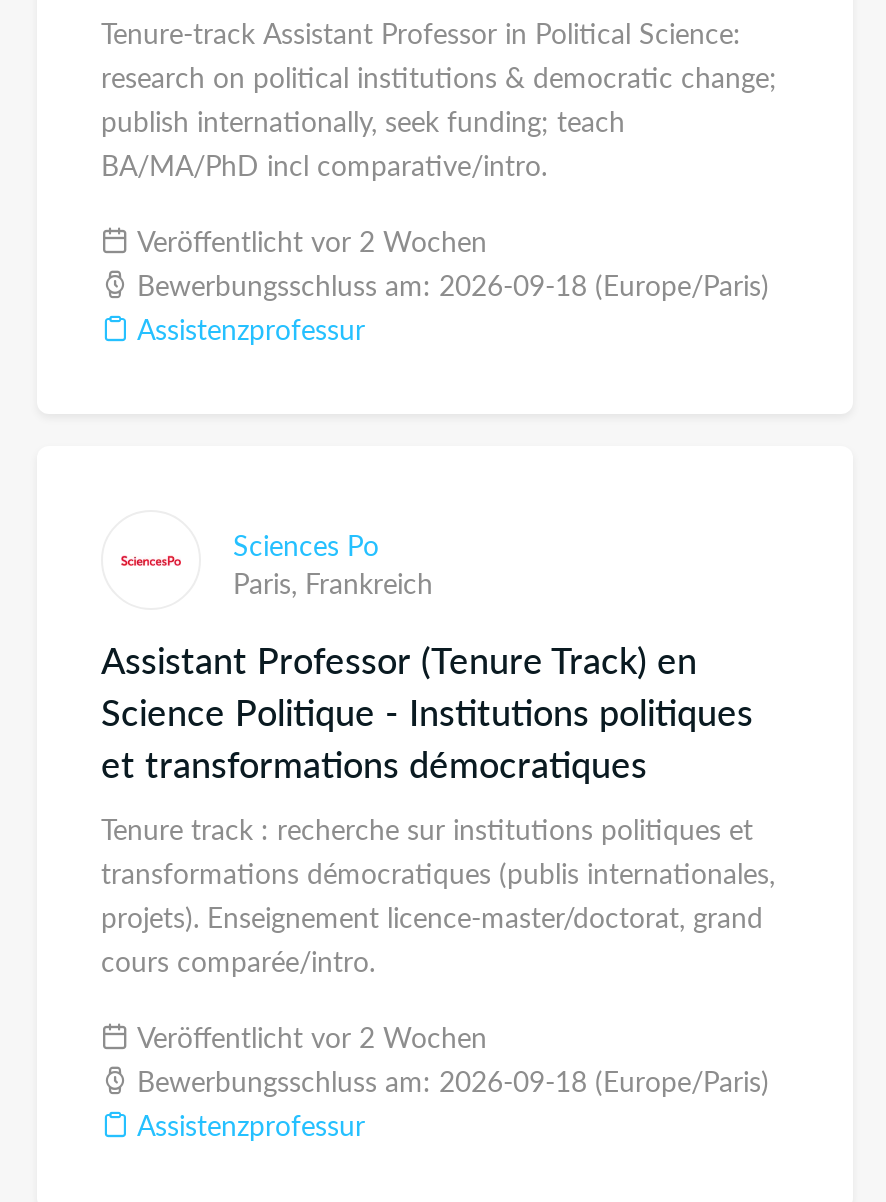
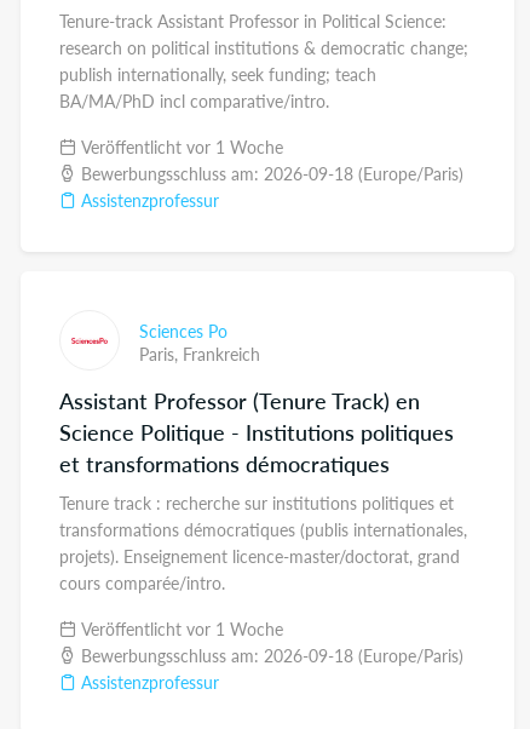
[129,220,487,260] Veröffentlicht vor 2 Wochen -> [76,134,283,159] Veröffentlicht vor 1 Woche
[129,1016,487,1056] Veröffentlicht vor 2 Wochen -> [76,616,283,641] Veröffentlicht vor 1 Woche

